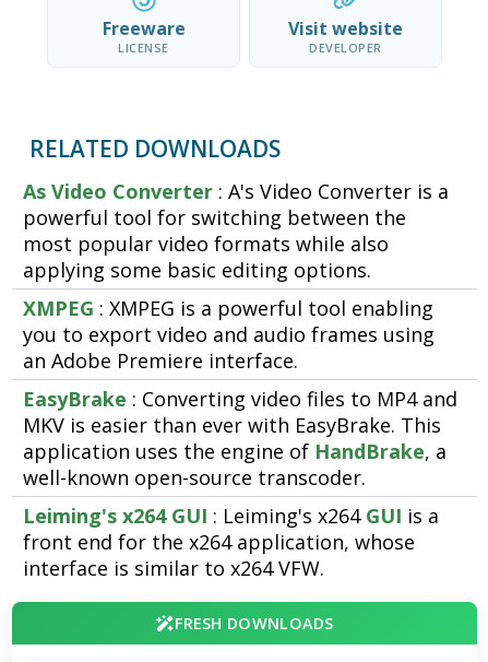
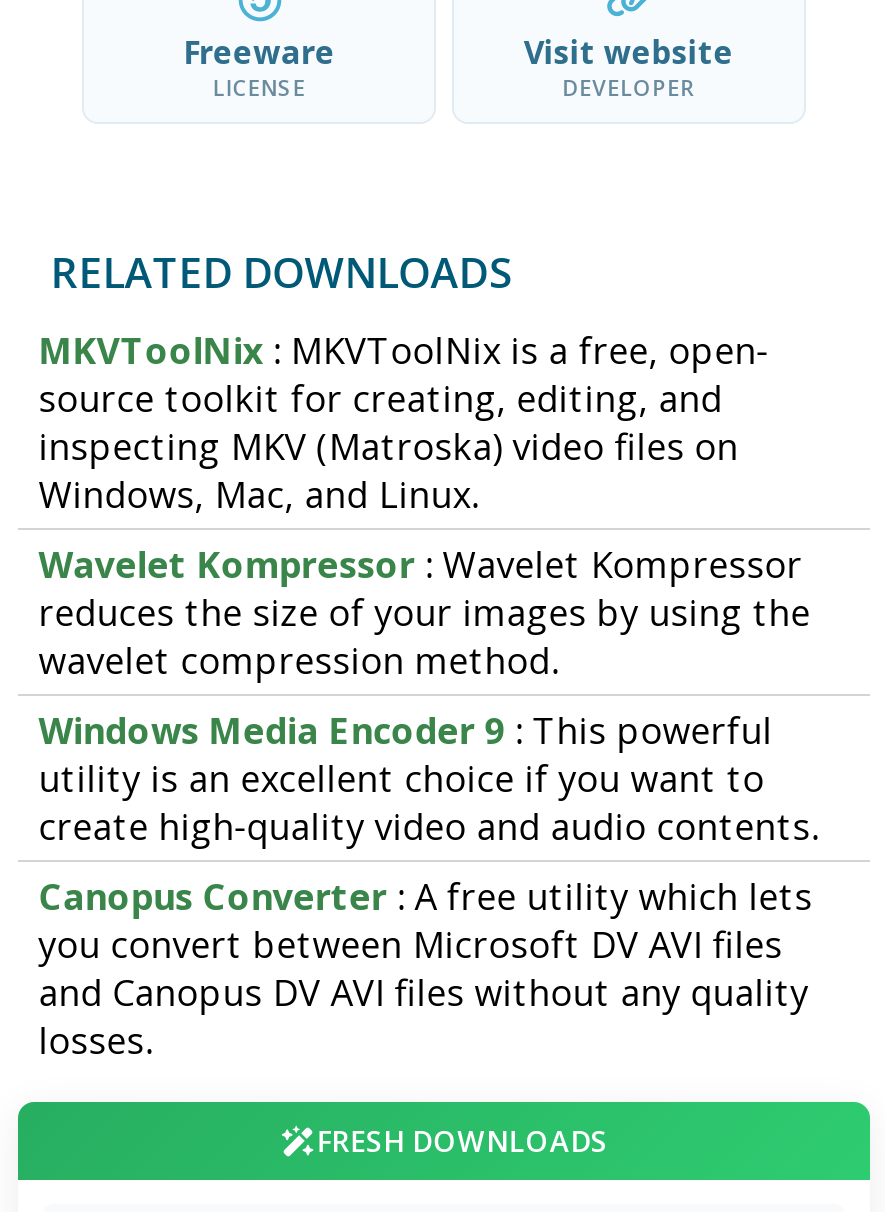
[23,178,449,283] As Video Converter: A's Video Converter is a | powerful tool for switching between the | most popular video formats while also | applying some basic editing options. -> [38,326,768,518] MKVToolNix: MKVToolNix is a free, open- | source toolkit for creating, editing, and | inspecting MKV (Matroska) video files on | Windows, Mac, and Linux.
[23,295,435,374] XMPEG: XMPEG is a powerful tool enabling | you to export video and audio frames using | an Adobe Premiere interface. -> [38,540,810,684] Wavelet Kompressor: Wavelet Kompressor | reduces the size of your images by using the | wavelet compression method.
[23,386,458,490] EasyBrake: Converting video files to MP4 and | MKV is easier than ever with EasyBrake. This | application uses the engine of HandBrake, a | well-known open-source transcoder. -> [38,706,818,850] Windows Media Encoder 9: This powerful | utility is an excellent choice if you want to | create high-quality video and audio contents.
[23,503,439,581] Leiming's x264 GUI: Leiming's x264 GUI is a | front end for the x264 application, whose | interface is similar to x264 VFW. -> [38,872,812,1064] Canopus Converter: A free utility which lets | you convert between Microsoft DV AVI files | and Canopus DV AVI files without any quality | losses.

